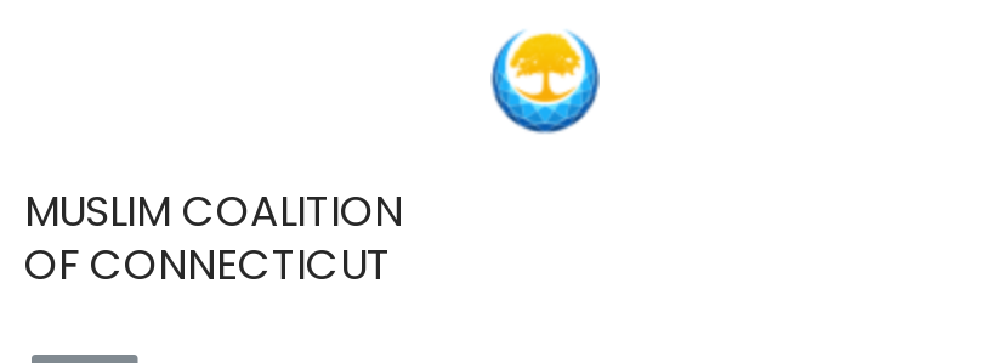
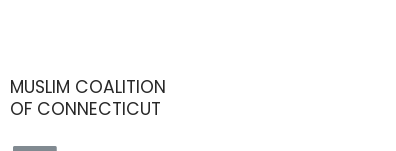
[488,29,602,136] [image] -> none

